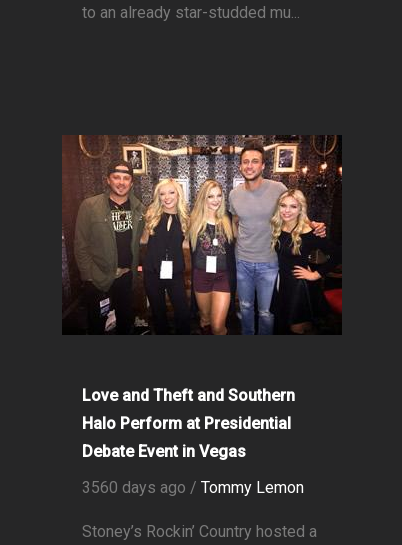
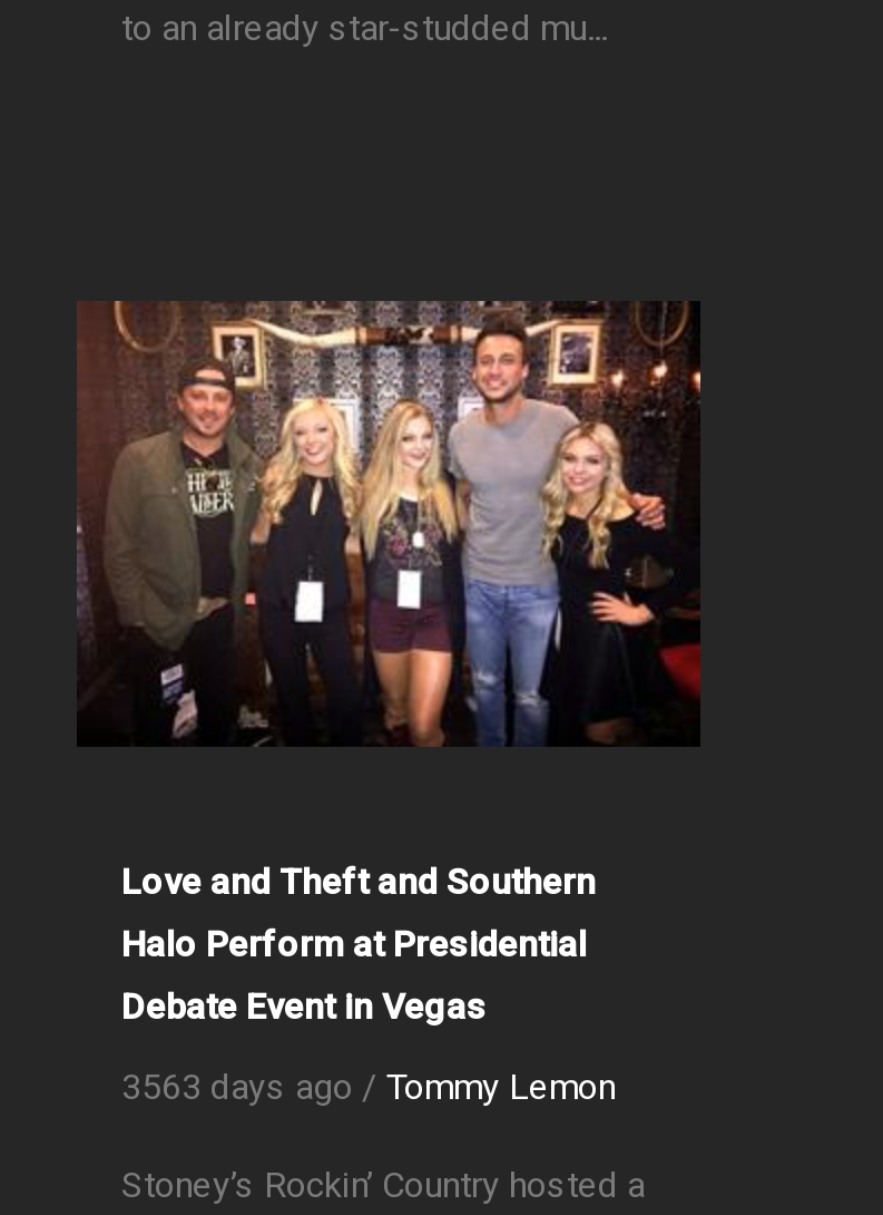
[82,478,304,497] 3560 days ago / Tommy Lemon -> [121,1067,616,1109] 3563 days ago / Tommy Lemon

